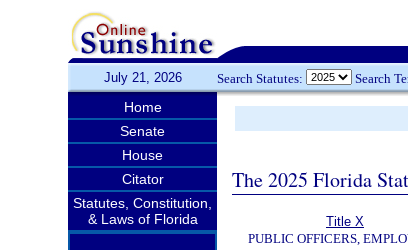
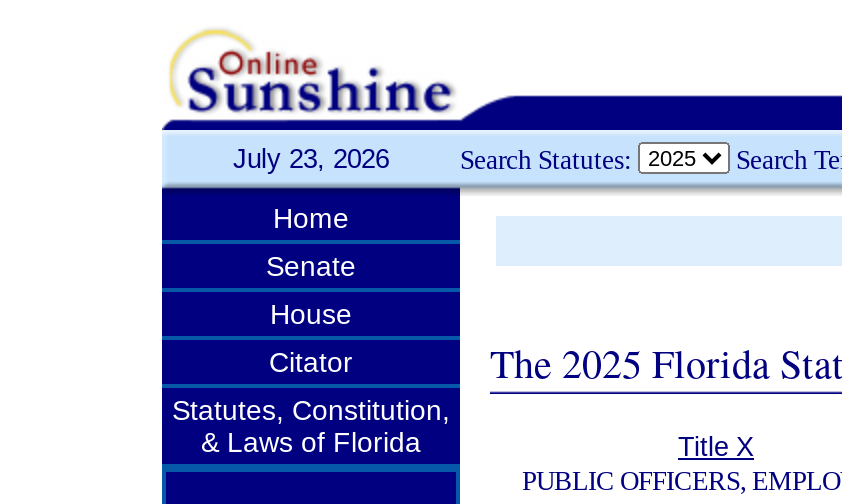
[103,70,181,85] July 21, 2026 -> [233,144,389,174] July 23, 2026

